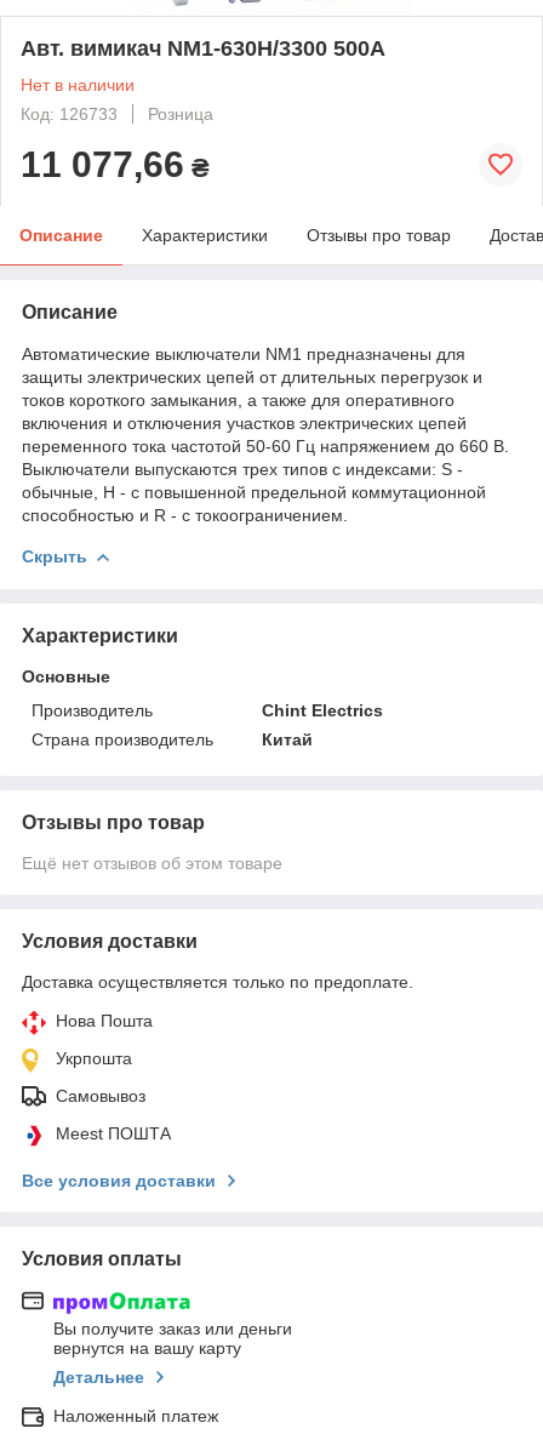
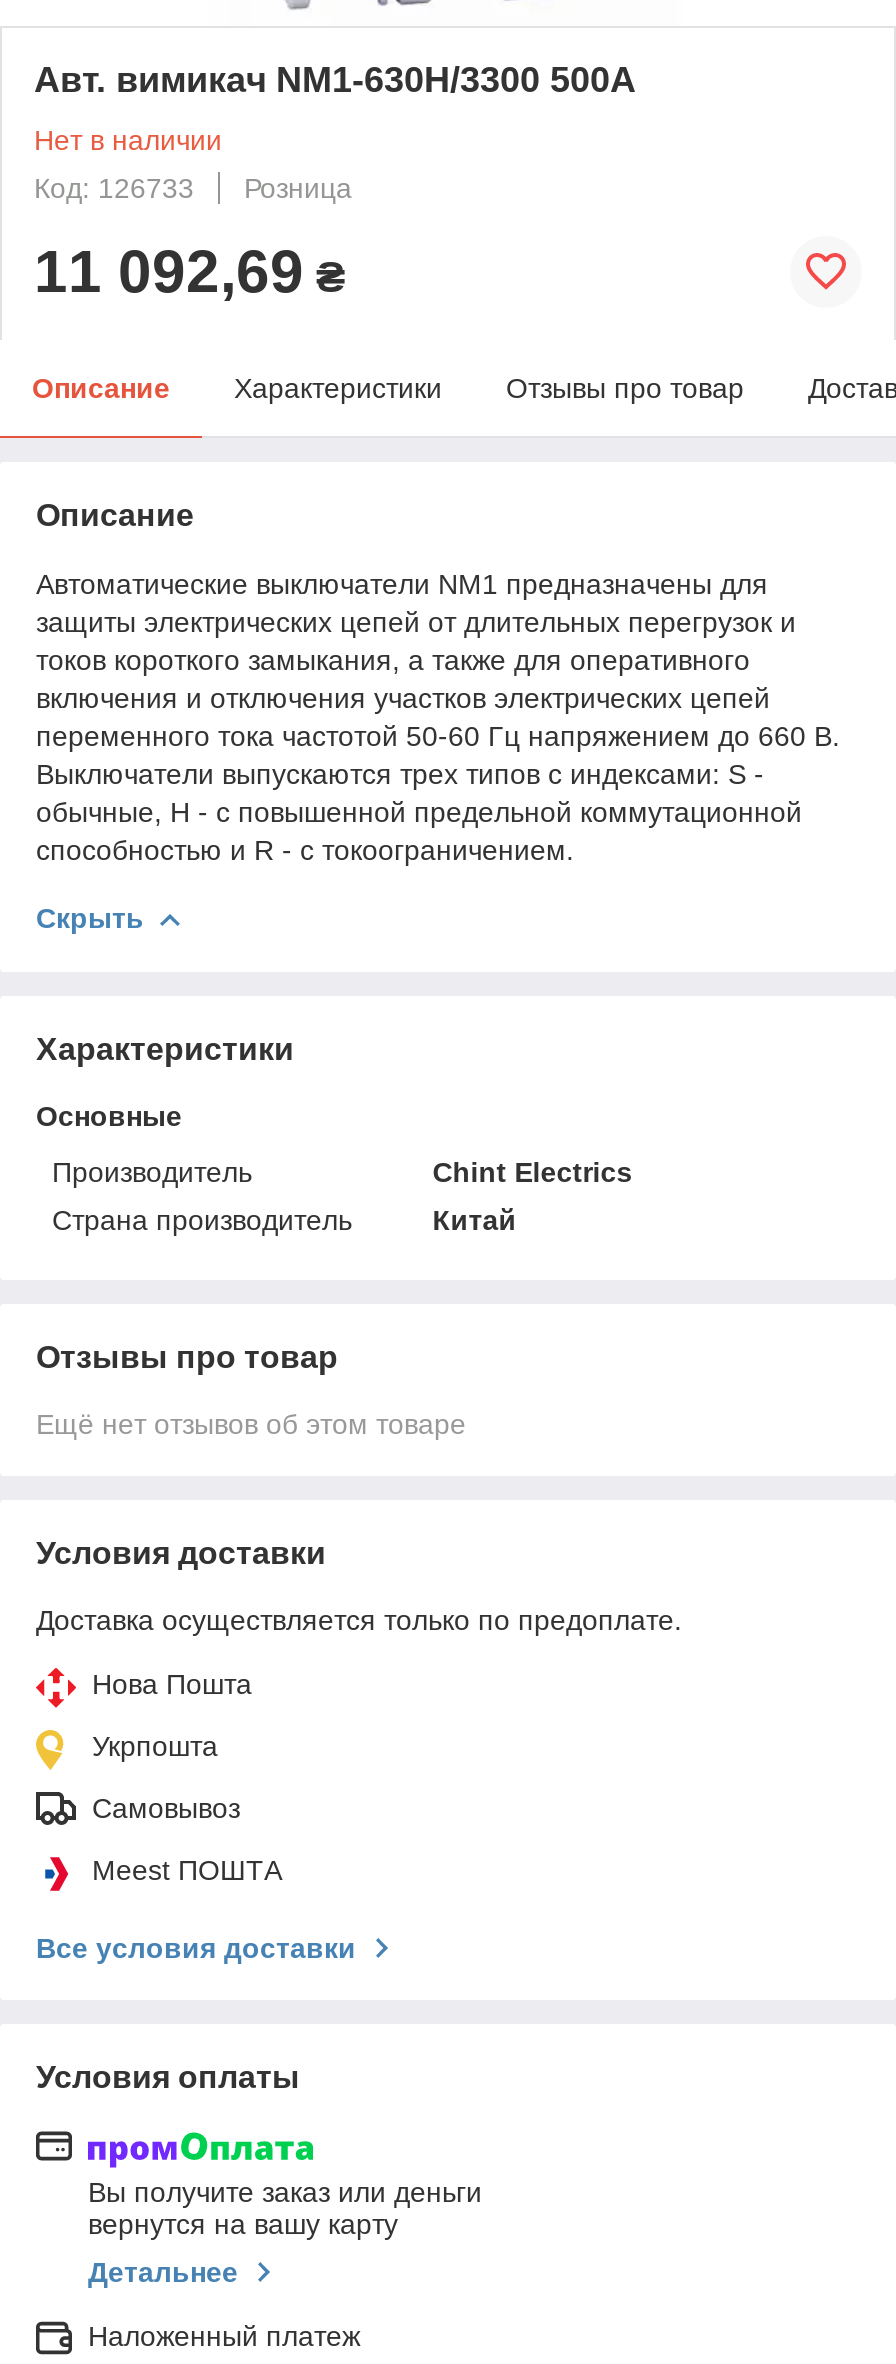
[21,144,210,184] 11 077,66 ₴ -> [34,238,346,304] 11 092,69 ₴

